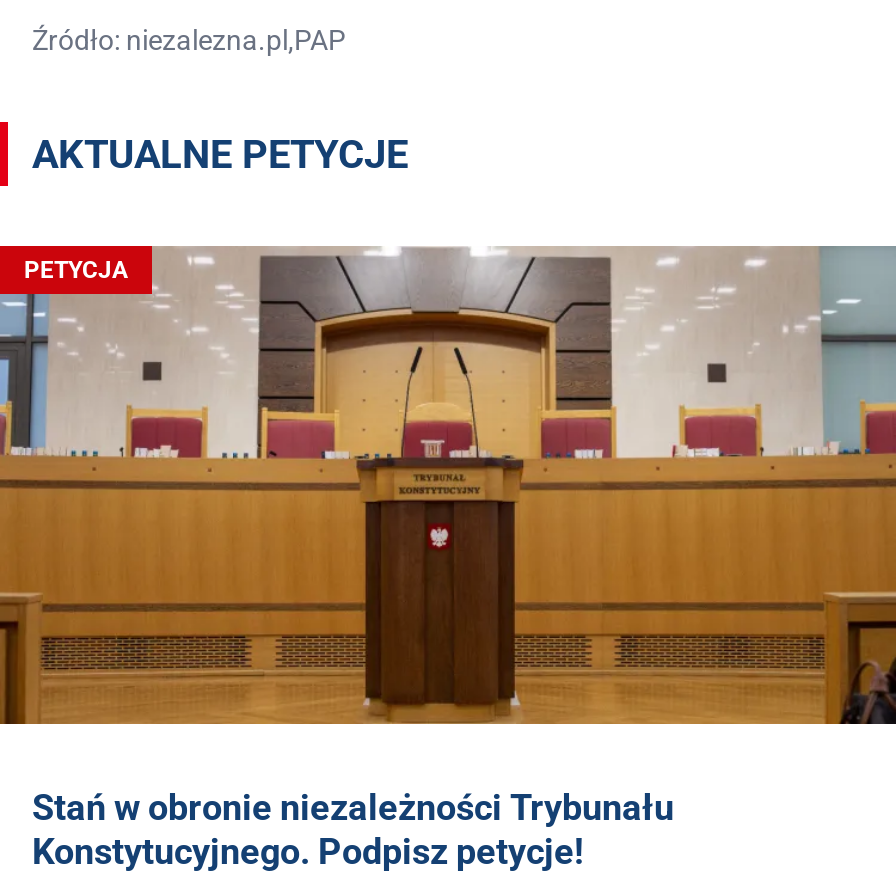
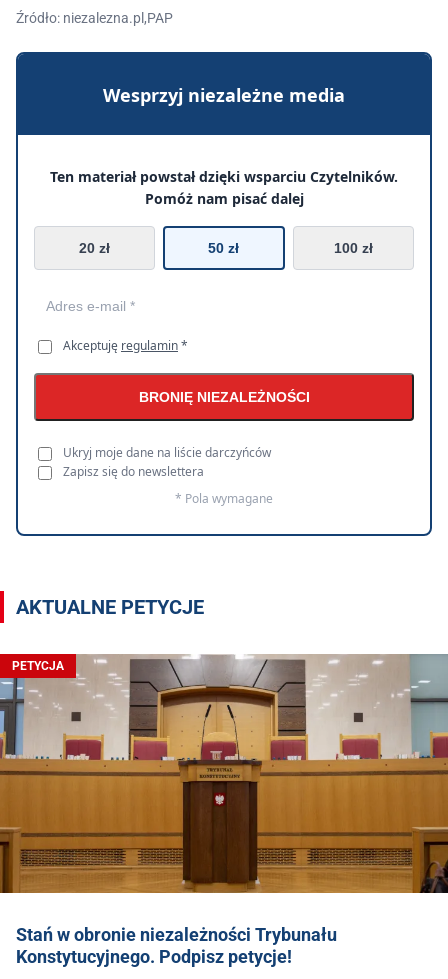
none -> [15,51,433,537] [image] | Wesprzyj niezależne media | Ten materiał powstał dzięki wsparciu Czytelników. | Pomóż nam pisać dalej | 20 zł | 50 zł | 100 zł
none -> [63,337,309,507] Akceptuję regulamin * | BRONIĘ NIEZALEŻNOŚCI | Ukryj moje dane na liście darczyńców | Zapisz się do newslettera | * Pola wymagane

